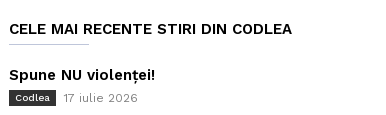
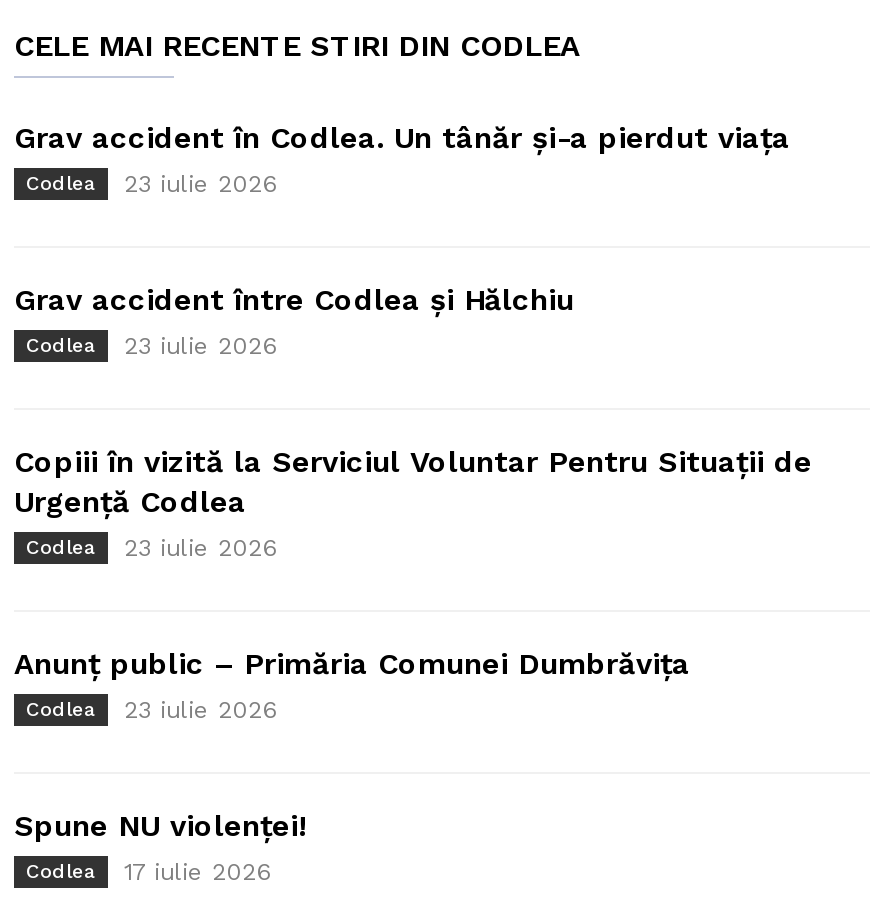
none -> [14,120,812,724] Grav accident în Codlea. Un tânăr și-a pierdut viața | Codlea | 23 iulie 2026 | Grav accident între Codlea și Hălchiu | Codlea | 23 iulie 2026 | Copiii în vizită la Serviciul Voluntar Pentru Situații de | Urgență Codlea | Codlea | 23 iulie 2026 | Anunț public – Primăria Comunei Dumbrăvița | Codlea | 23 iulie 2026

